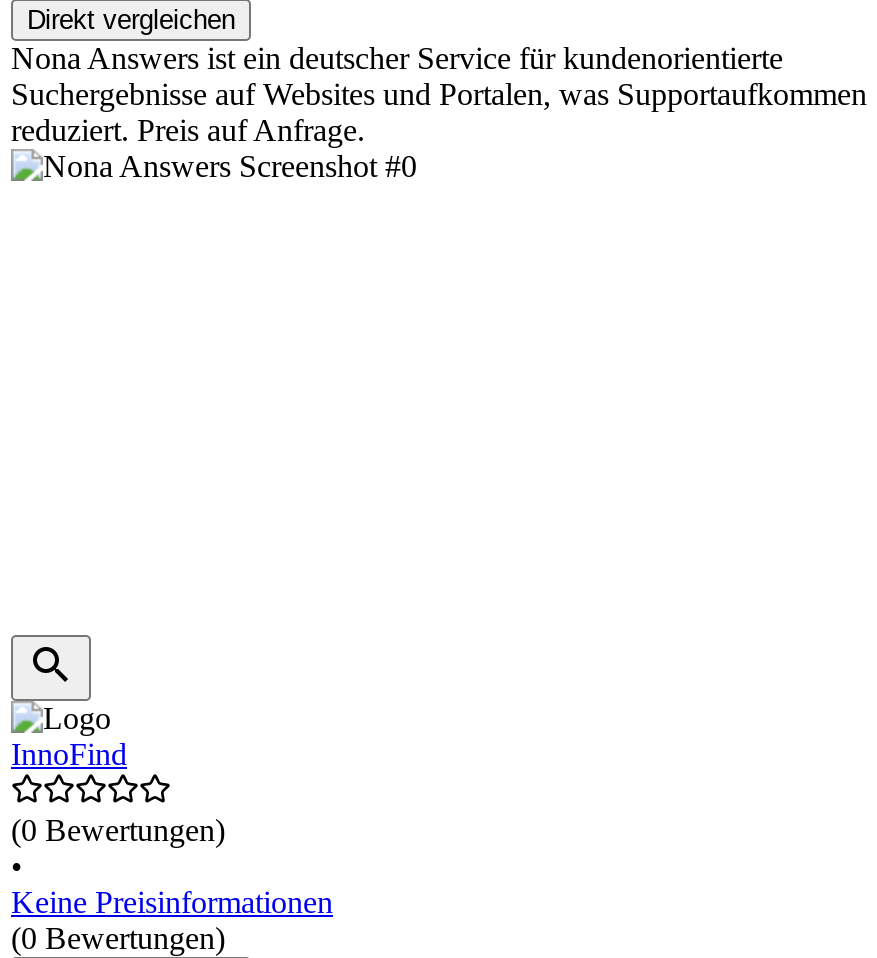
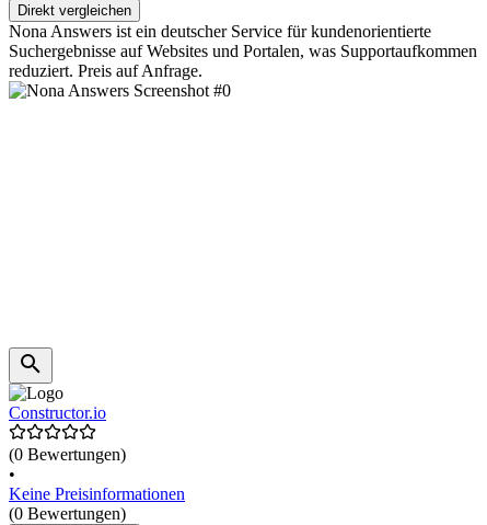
[11,737,127,771] InnoFind -> [9,404,106,422] Constructor.io

